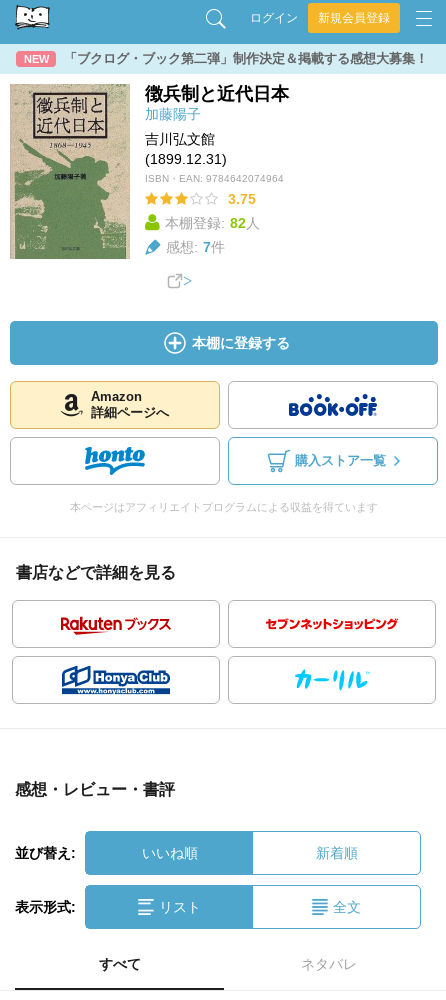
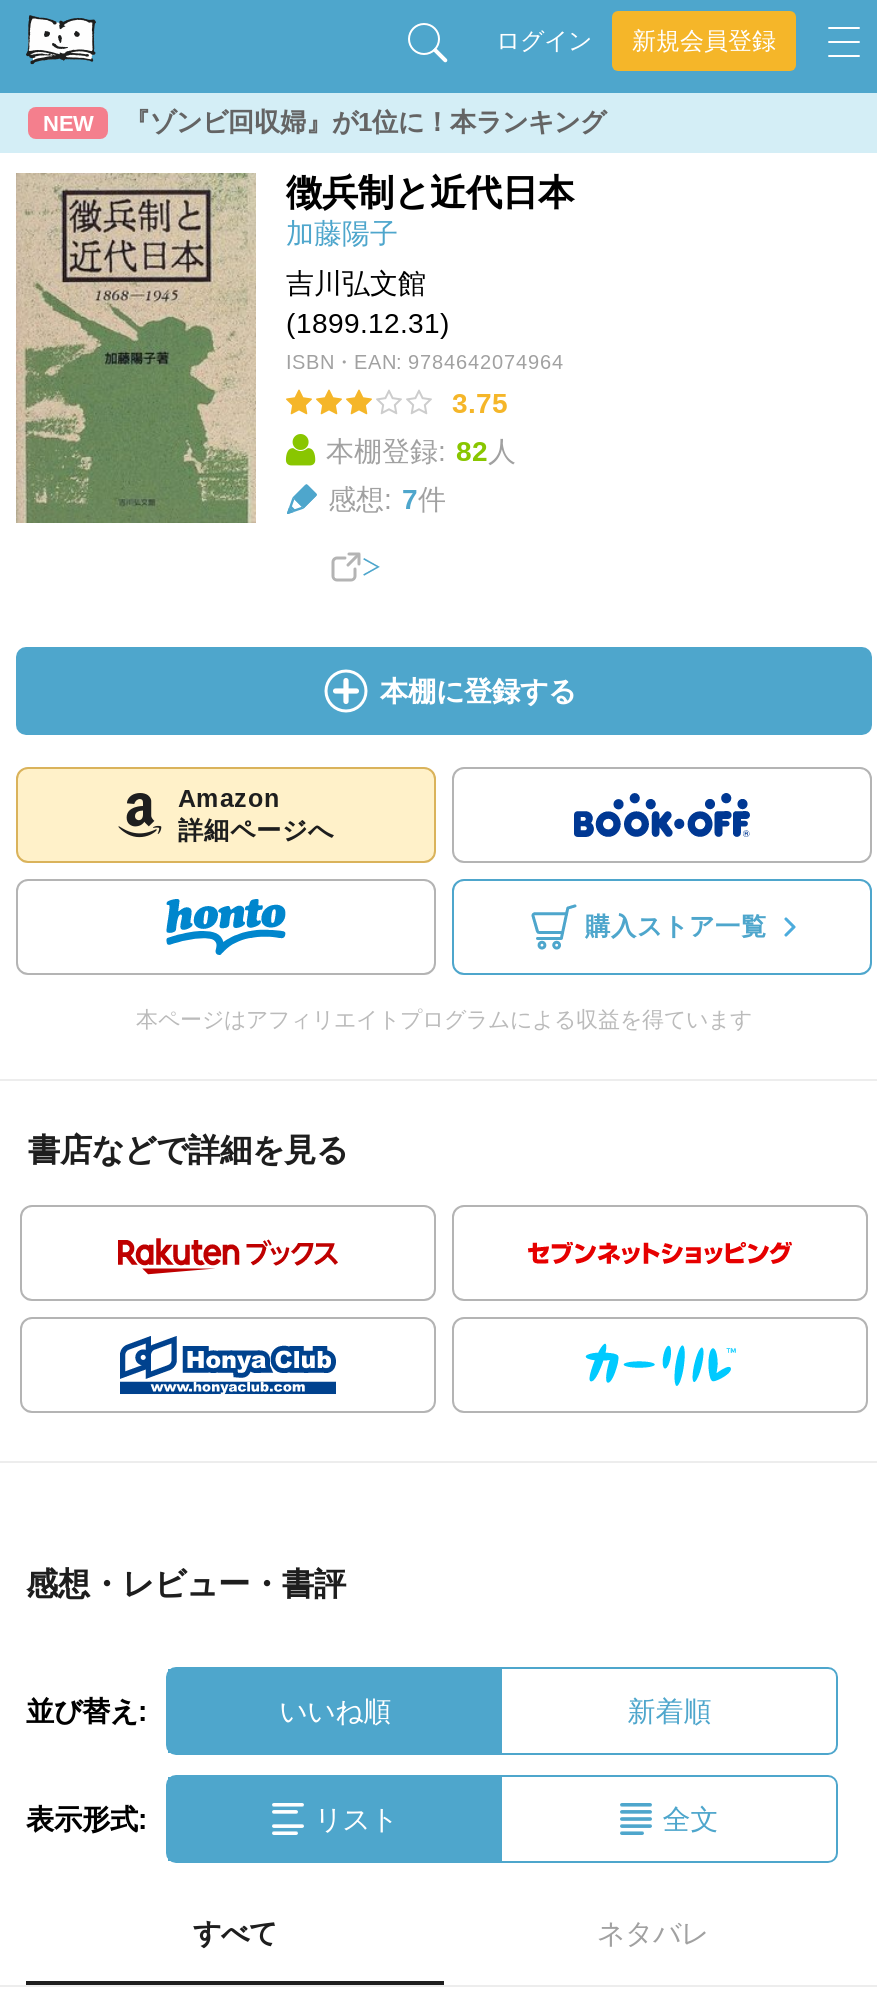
[64,51,428,66] 「ブクログ・ブック第二弾」制作決定＆掲載する感想大募集！ -> [124,107,606,137] 『ゾンビ回収婦』が1位に！本ランキング

